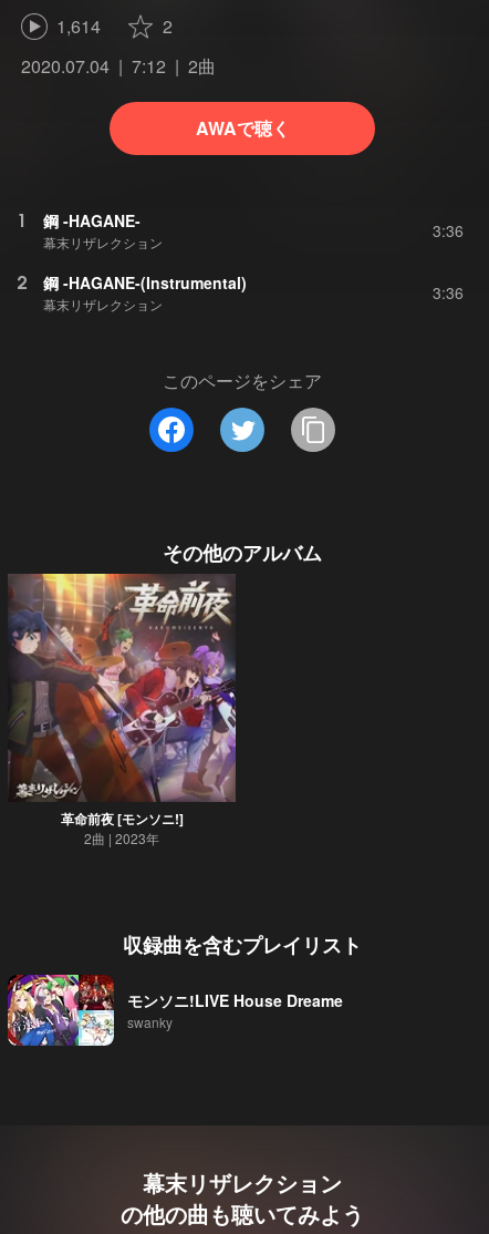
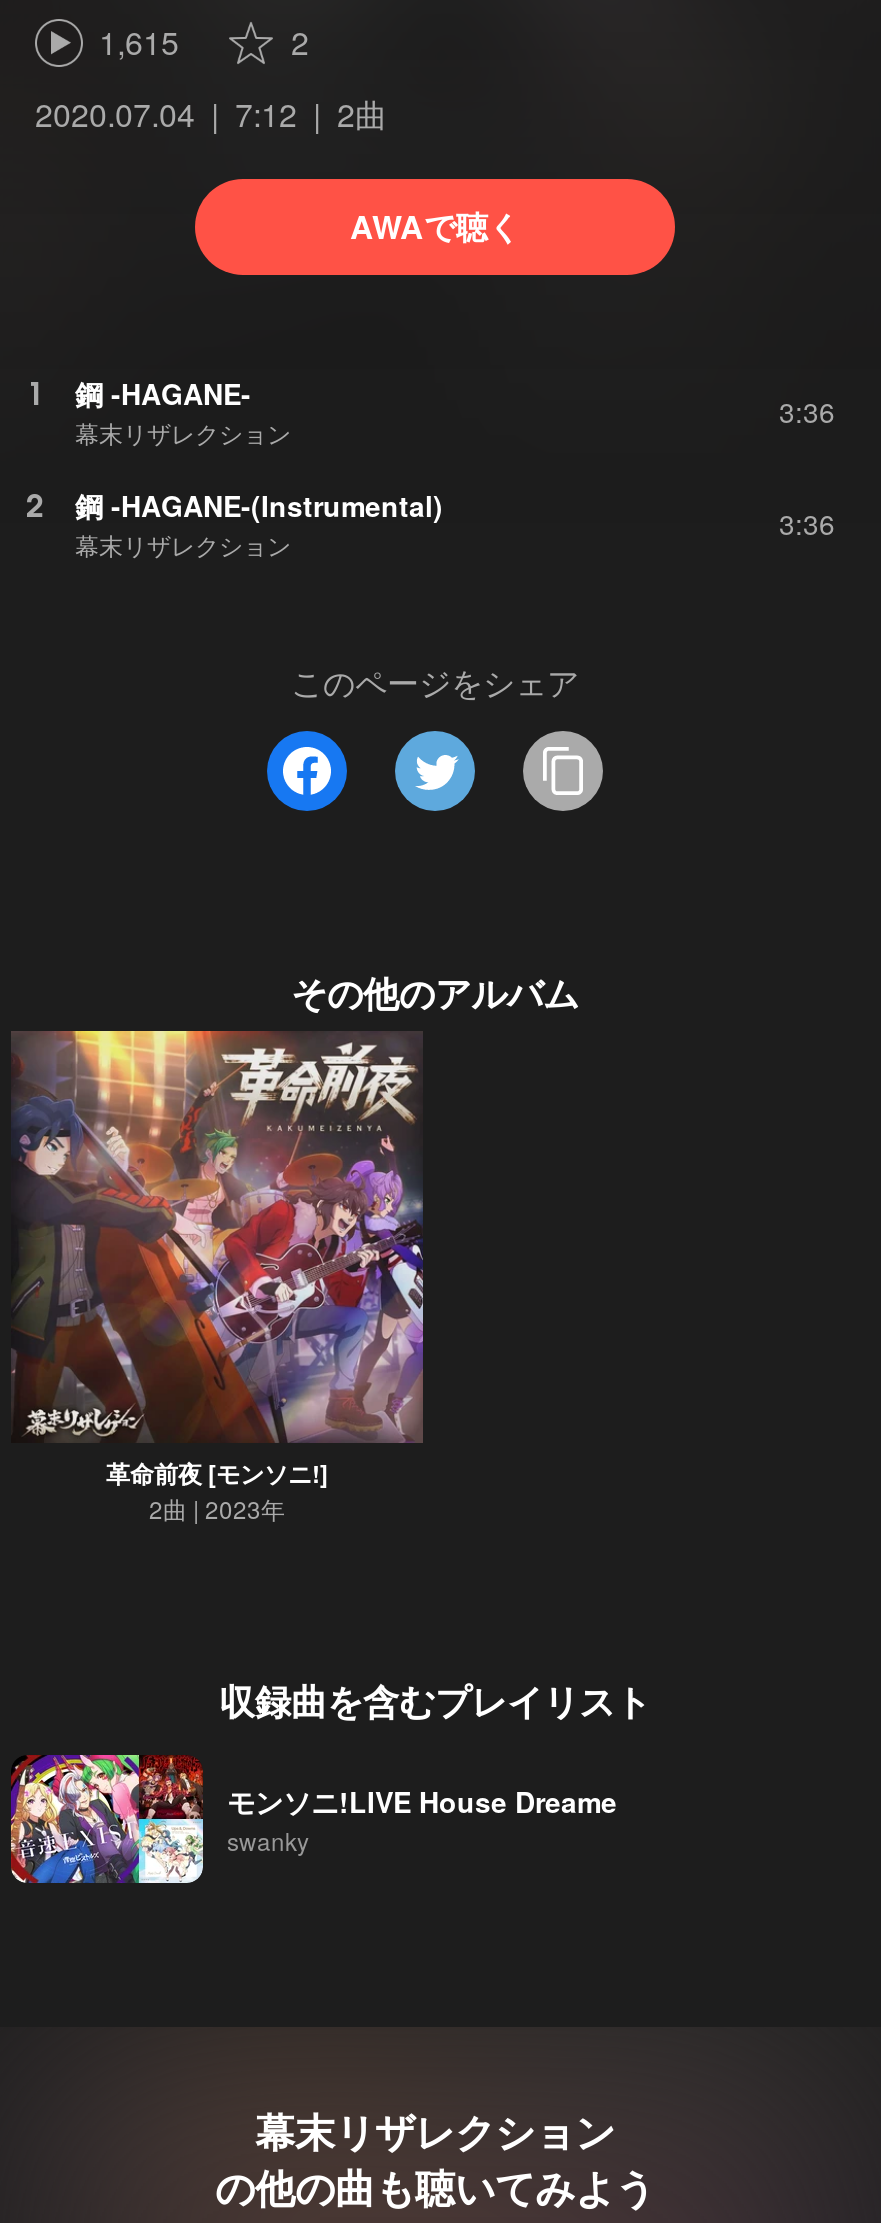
[56,13,101,39] 1,614 -> [99,19,179,65] 1,615

